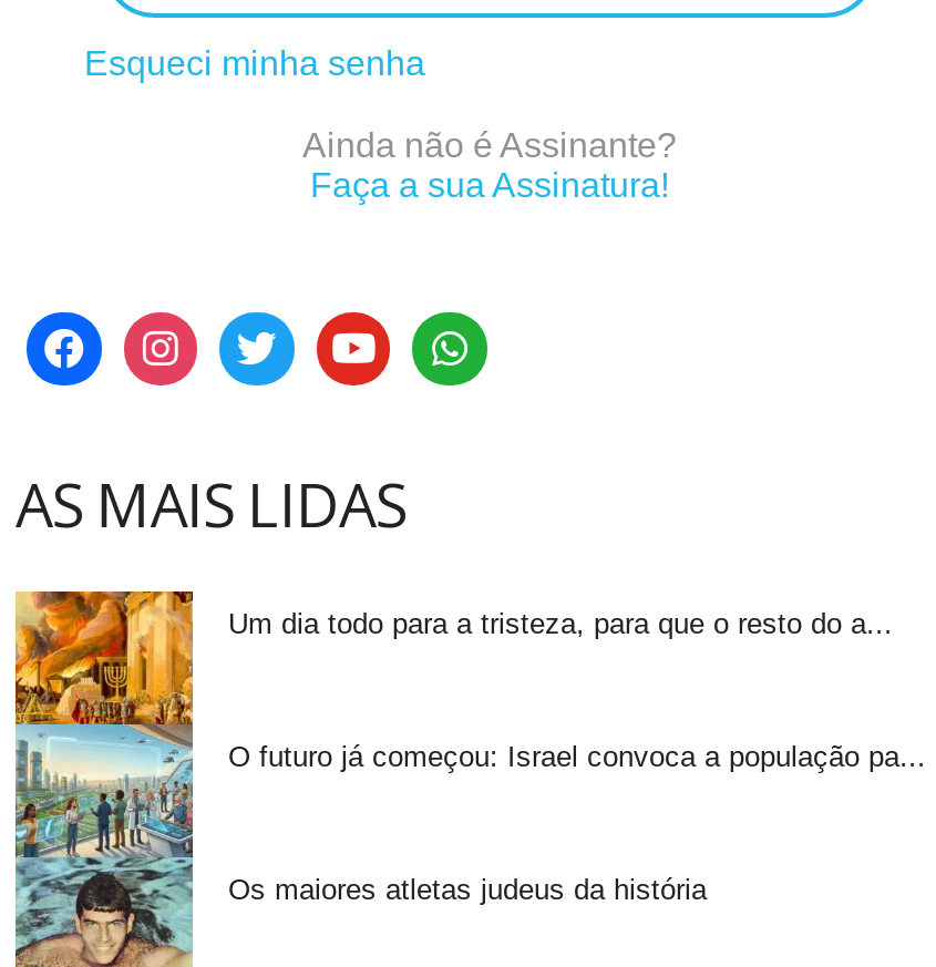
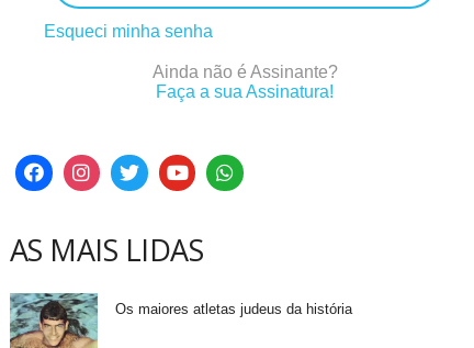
[13,587,893,857] [image] | Um dia todo para a tristeza, para que o resto do a... -> none
[228,740,926,774] O futuro já começou: Israel convoca a população pa... -> none

